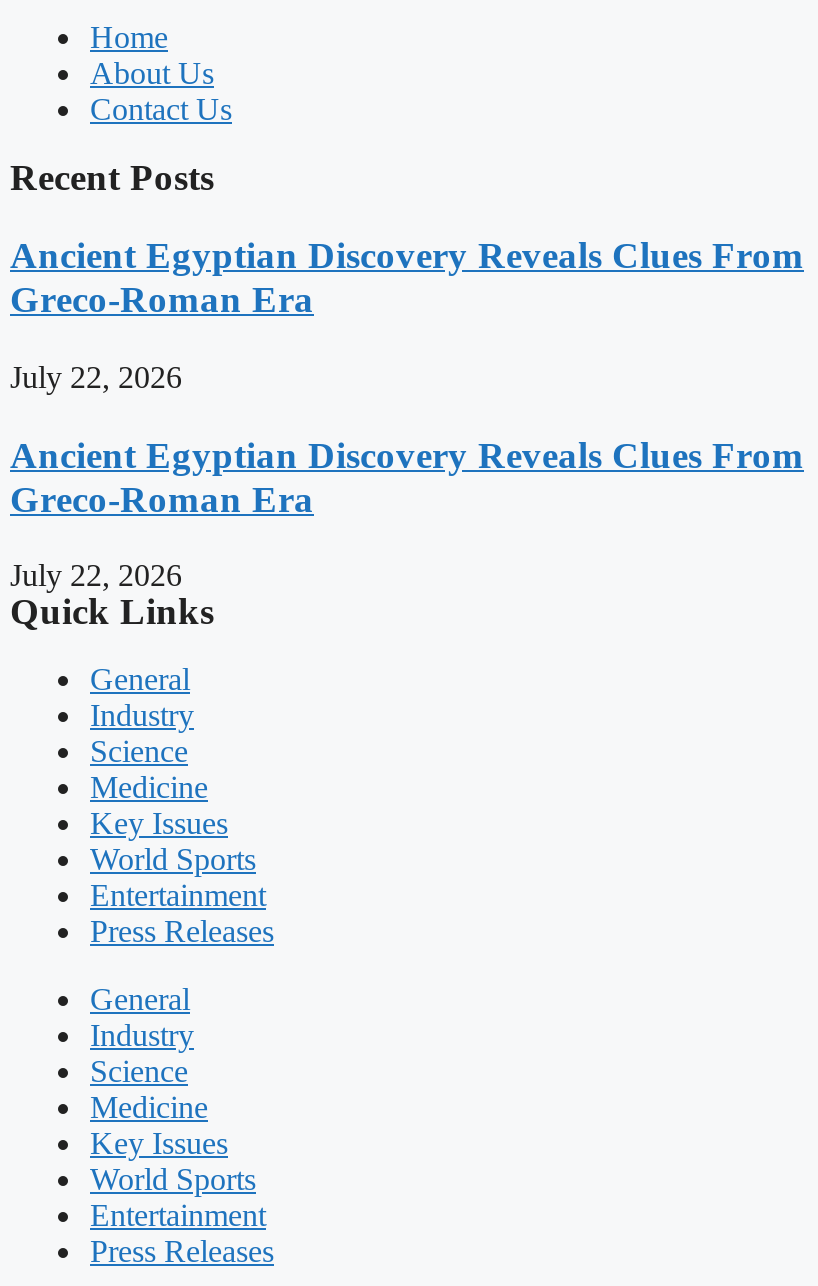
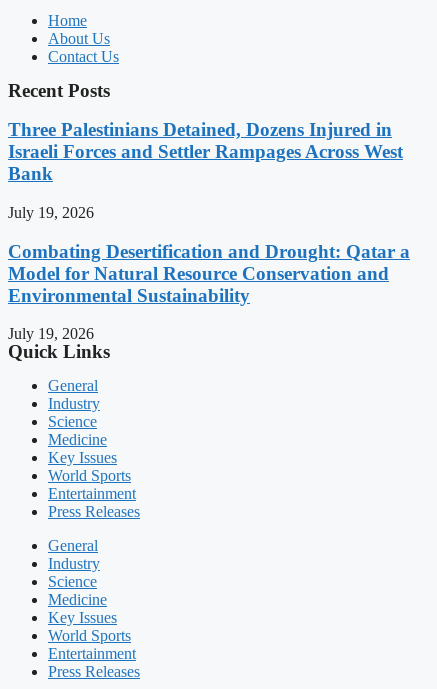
[10,234,804,320] Ancient Egyptian Discovery Reveals Clues From | Greco-Roman Era -> [8,119,403,184] Three Palestinians Detained, Dozens Injured in | Israeli Forces and Settler Rampages Across West | Bank
[10,360,182,394] July 22, 2026 -> [8,204,94,221] July 19, 2026
[10,433,804,519] Ancient Egyptian Discovery Reveals Clues From | Greco-Roman Era -> [8,240,410,305] Combating Desertification and Drought: Qatar a | Model for Natural Resource Conservation and | Environmental Sustainability
[10,558,182,592] July 22, 2026 -> [8,325,94,342] July 19, 2026

